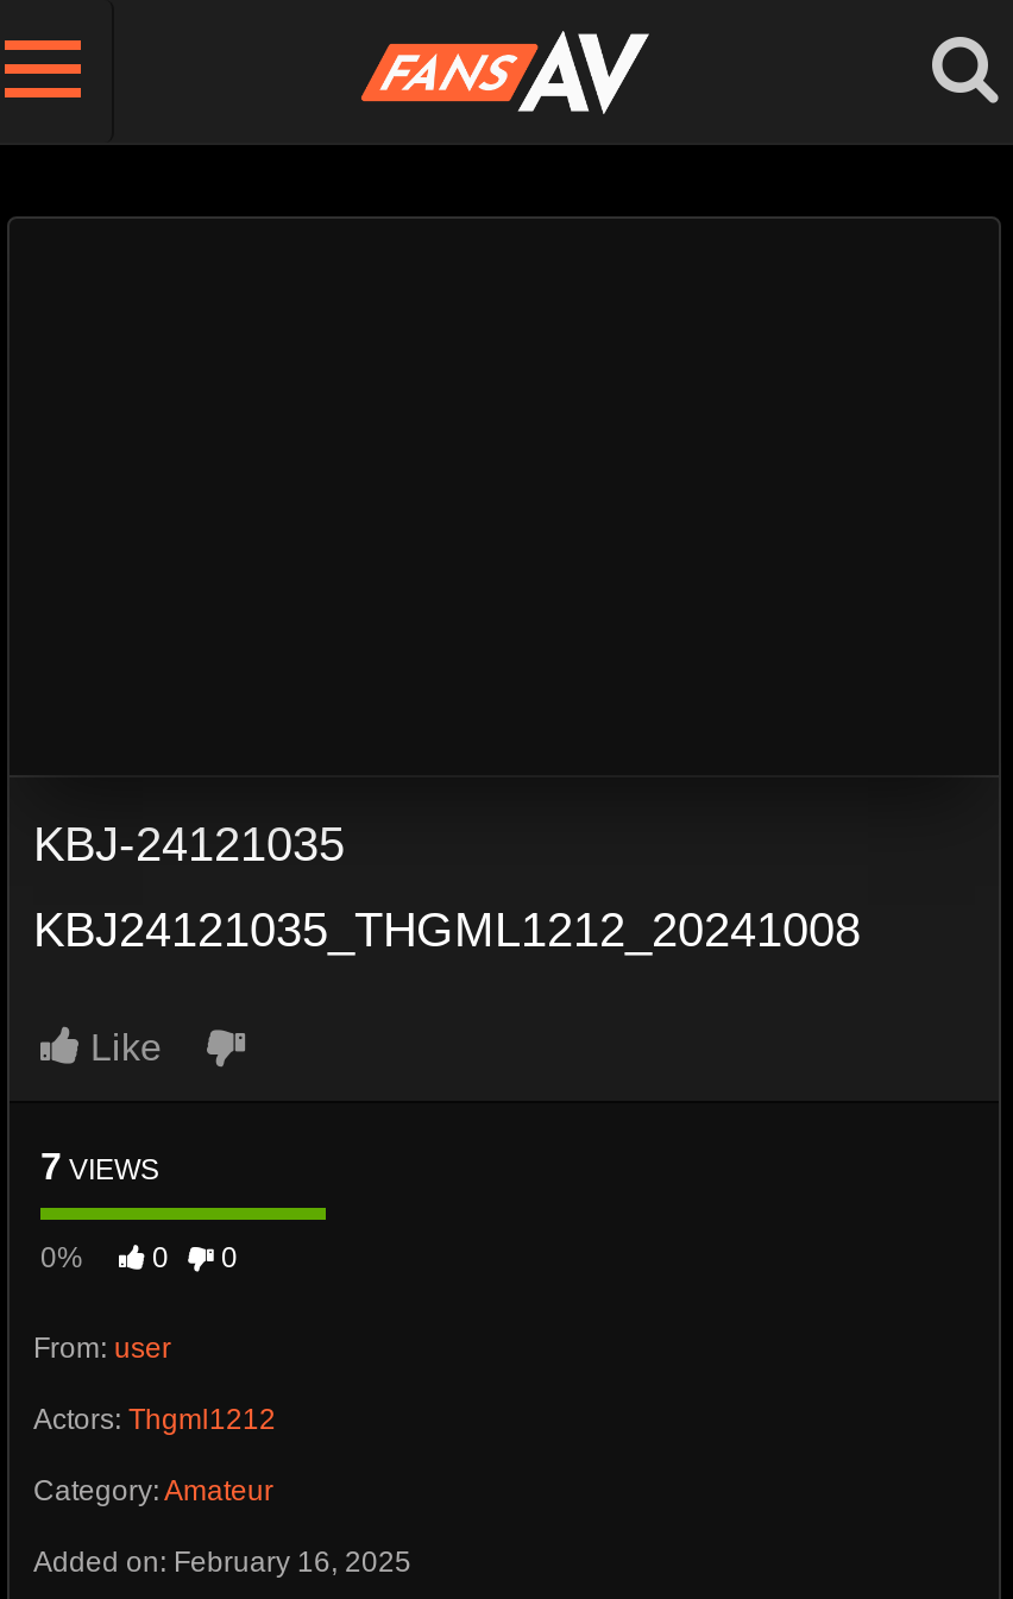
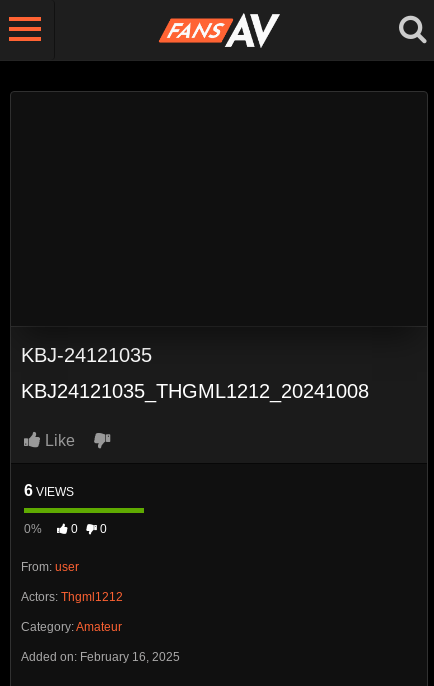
[40,1146,159,1186] 7 VIEWS -> [24,482,74,499] 6 VIEWS

